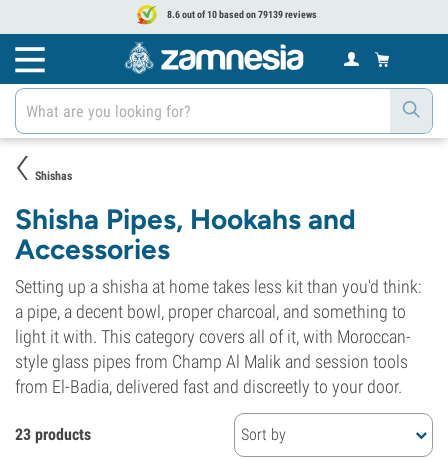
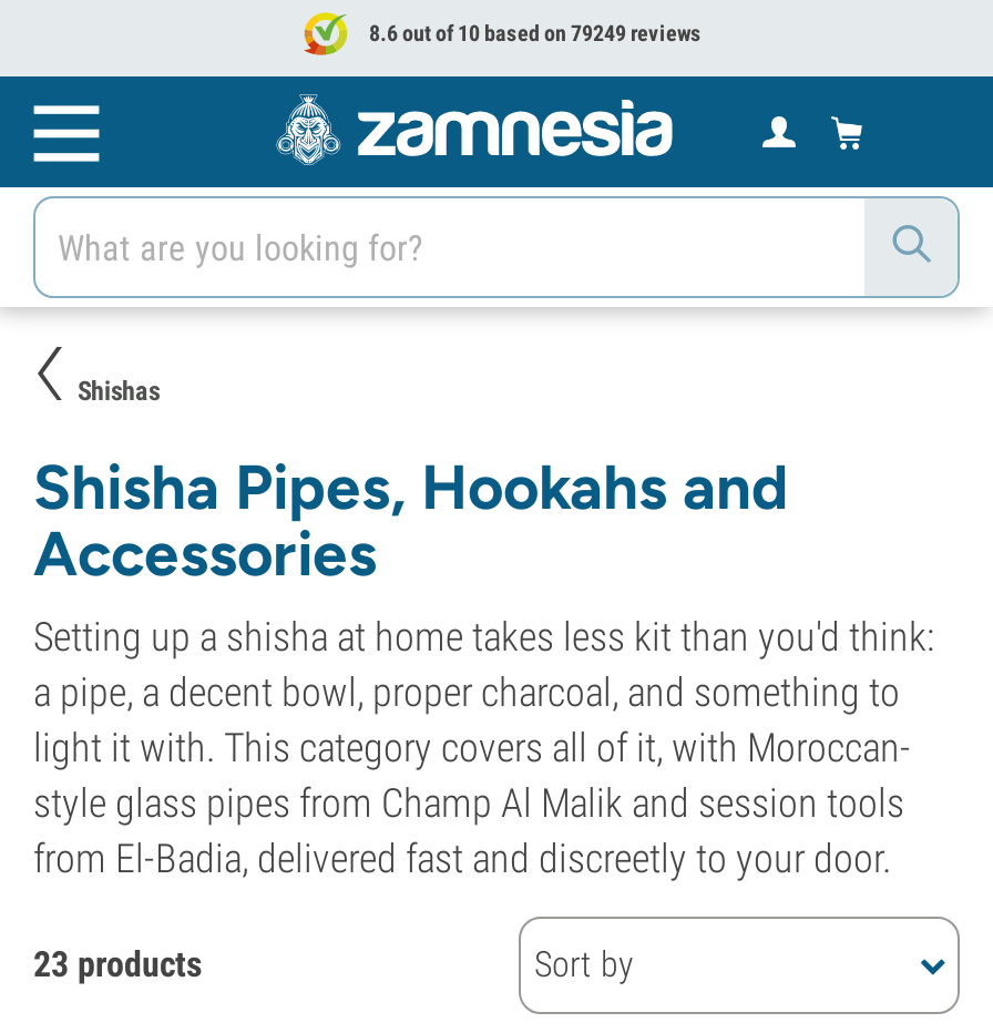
[164,9,316,20] 8.6 out of 10 based on 79139 reviews -> [365,21,702,45] 8.6 out of 10 based on 79249 reviews

